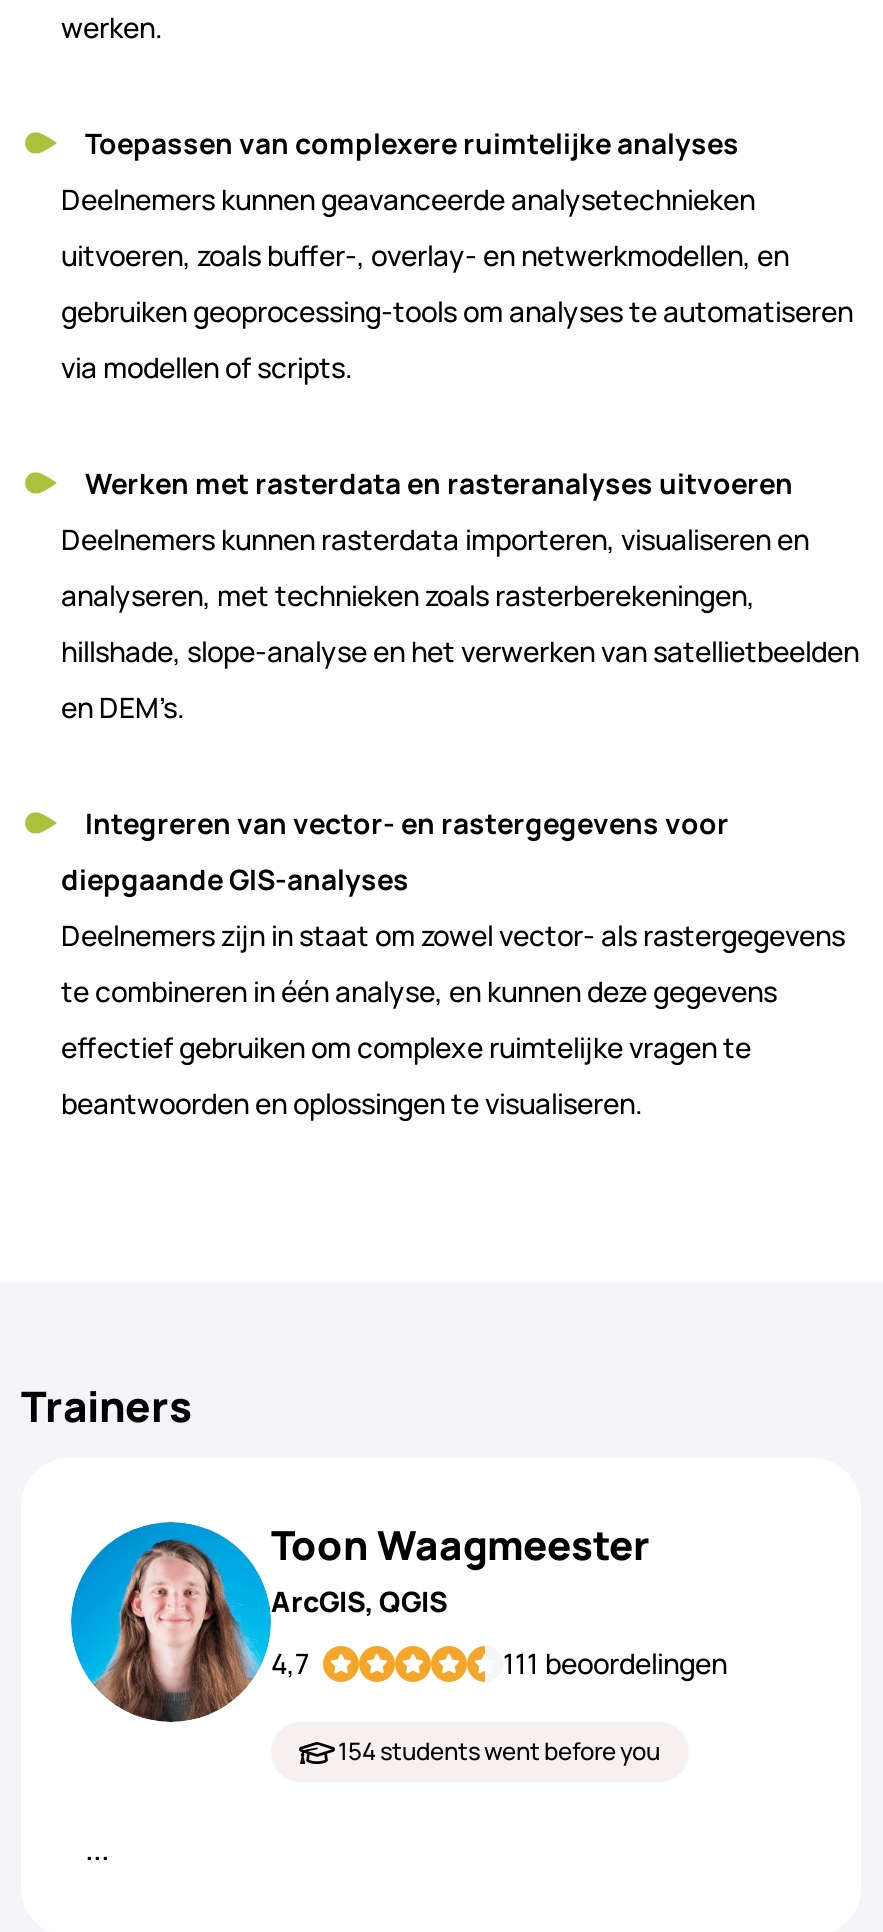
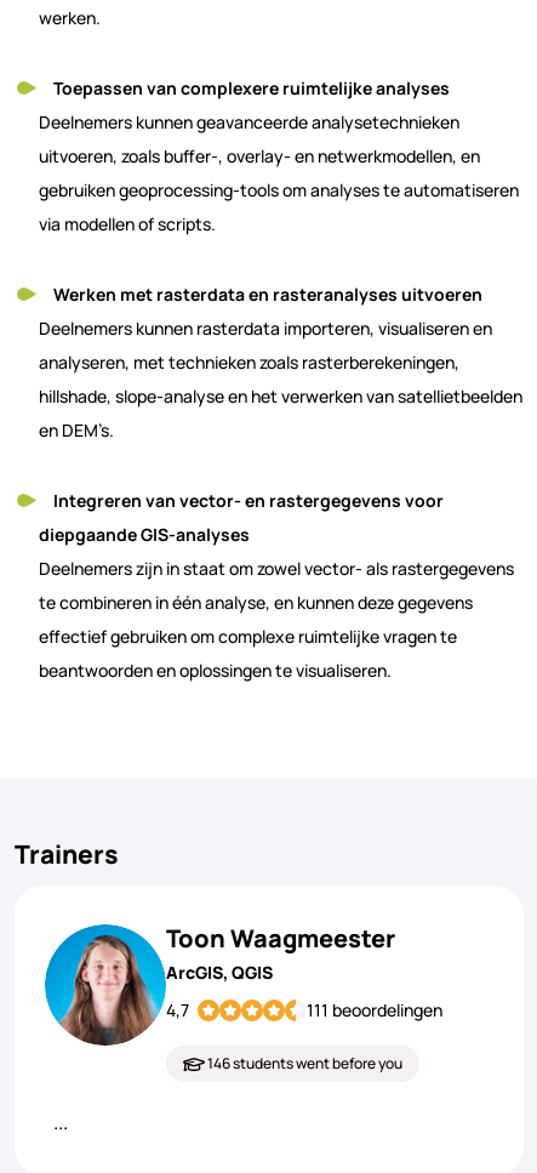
[334,1734,660,1768] 154 students went before you -> [204,1053,402,1073] 146 students went before you

